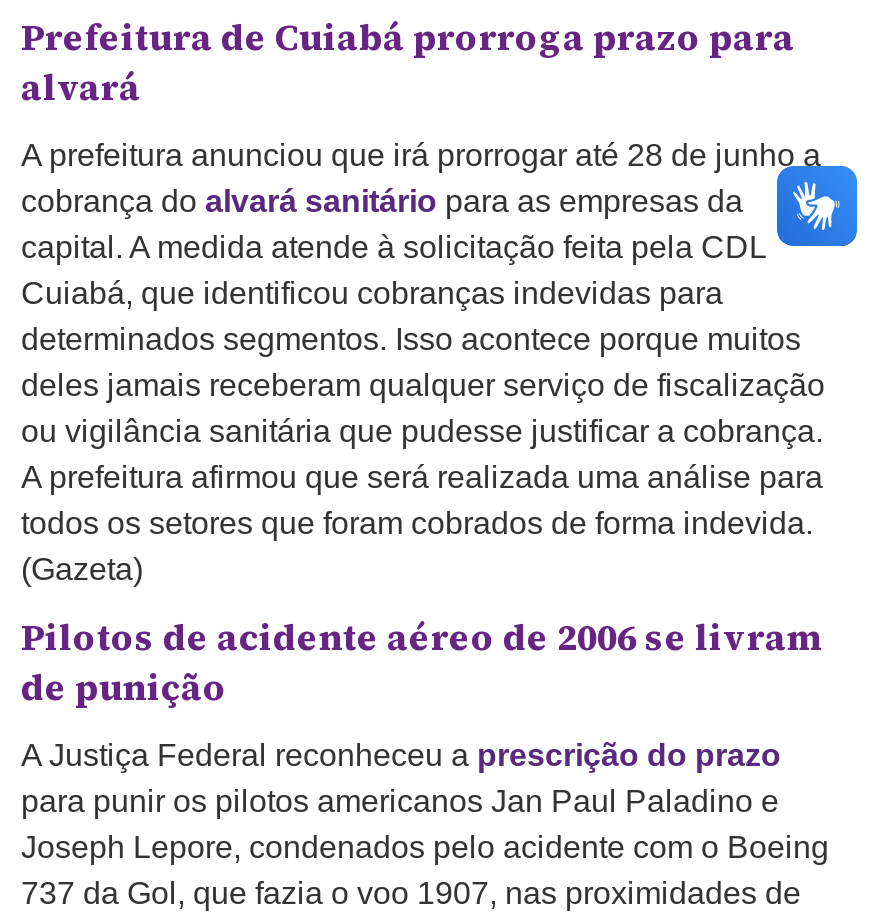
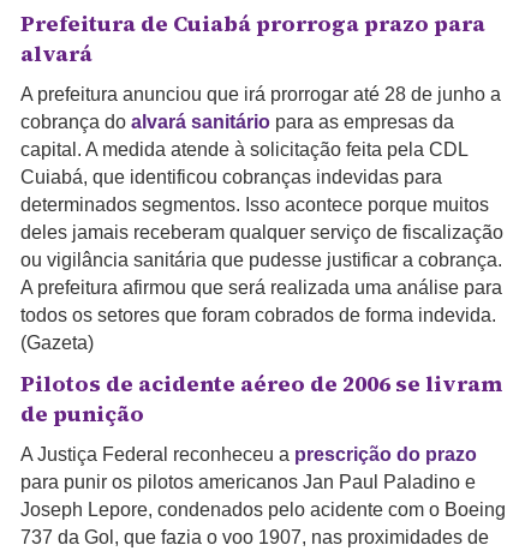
[775,163,859,249] [image] -> none

